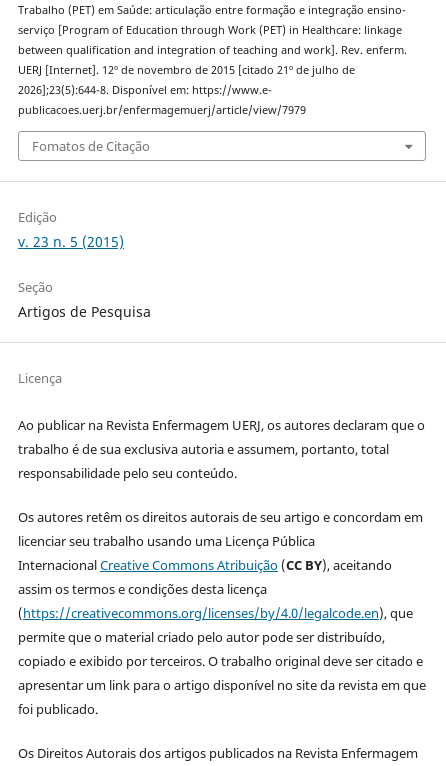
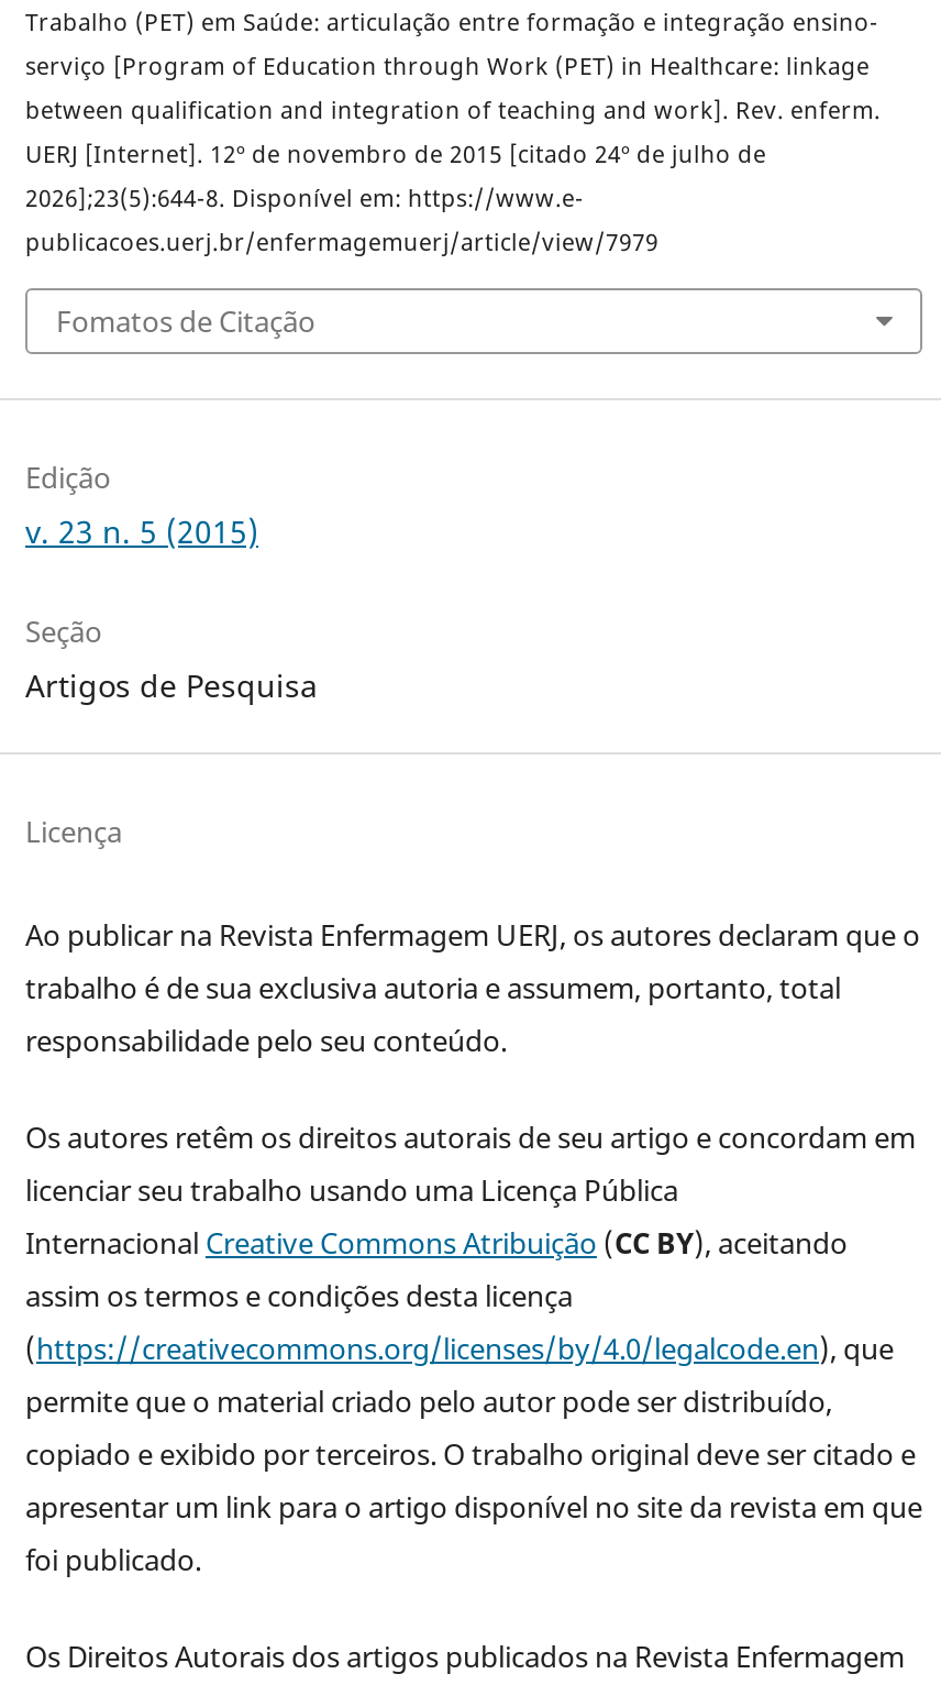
[18,63,355,77] UERJ [Internet]. 12º de novembro de 2015 [citado 21º de julho de -> [25,139,766,170] UERJ [Internet]. 12º de novembro de 2015 [citado 24º de julho de

